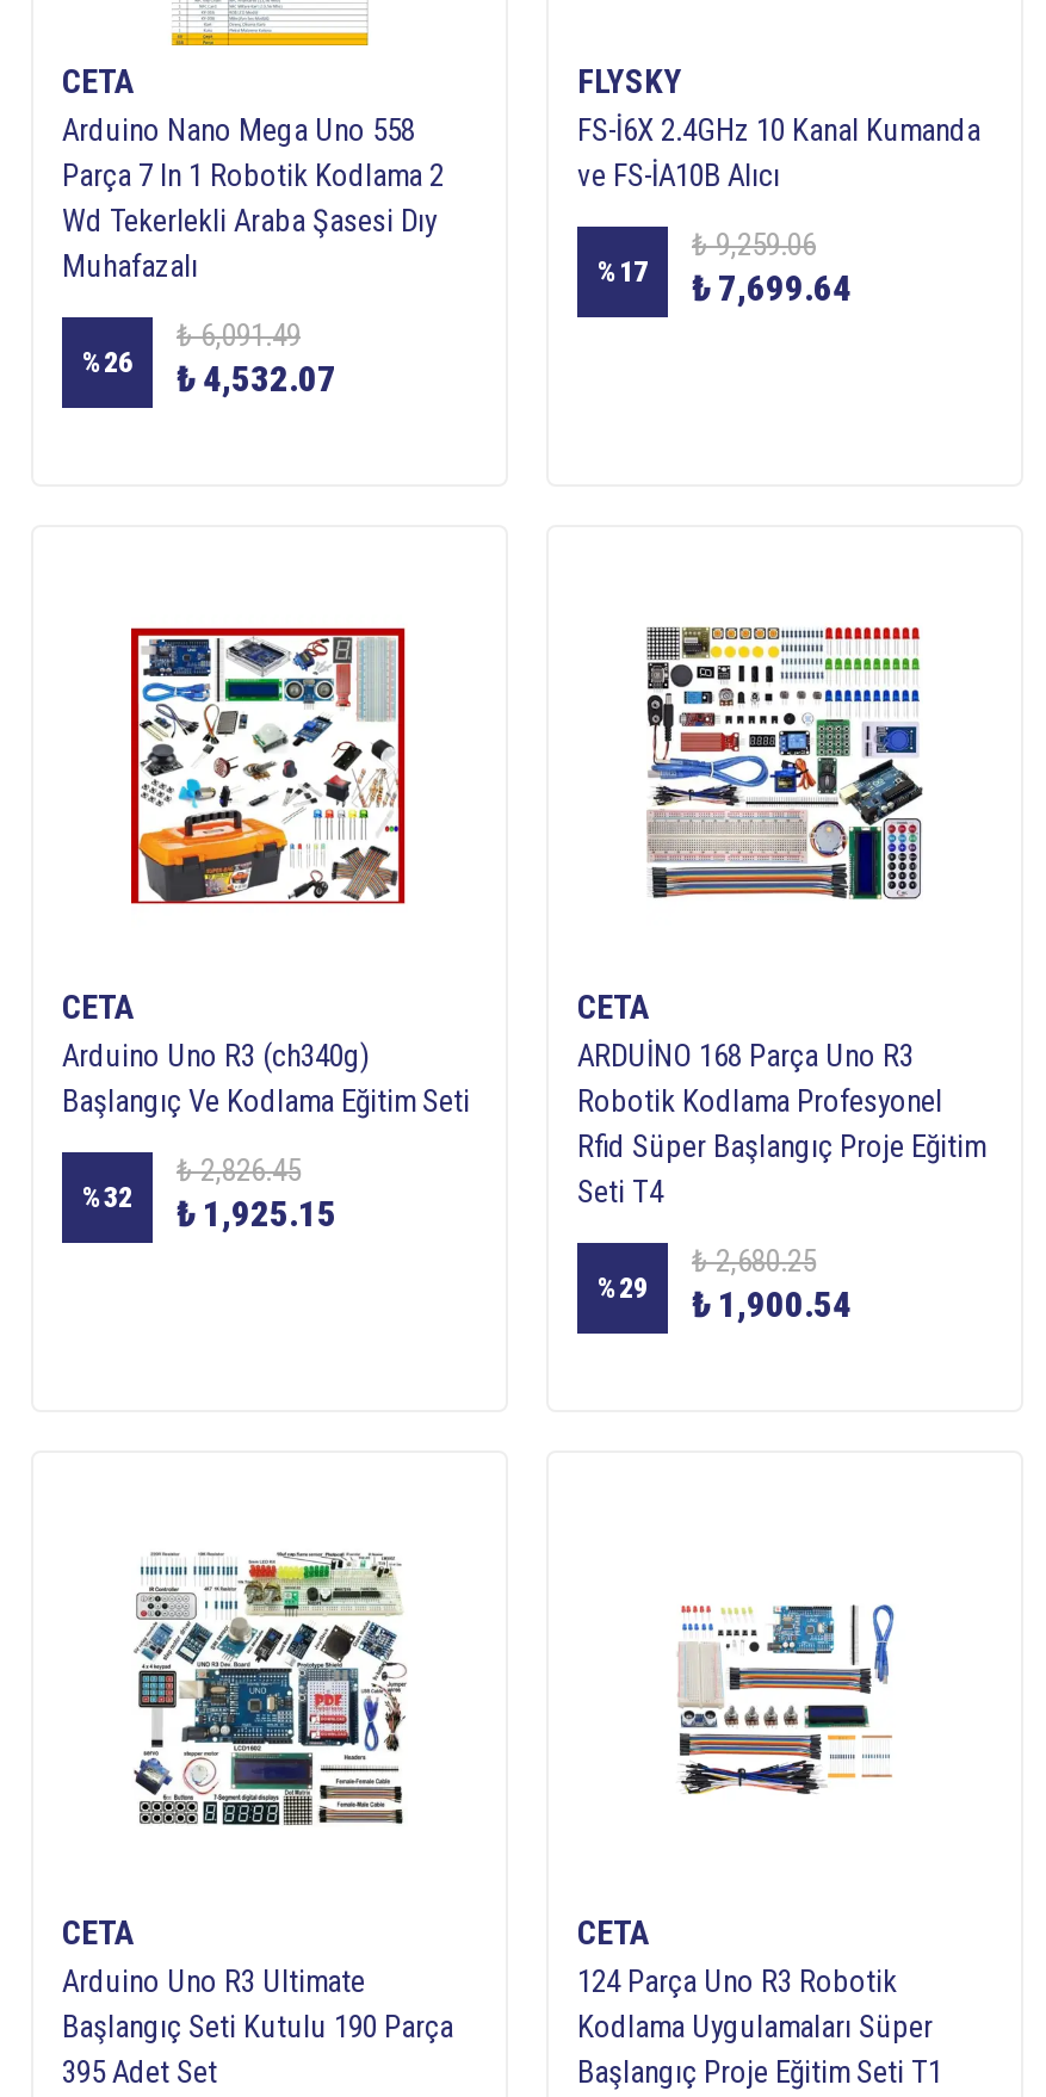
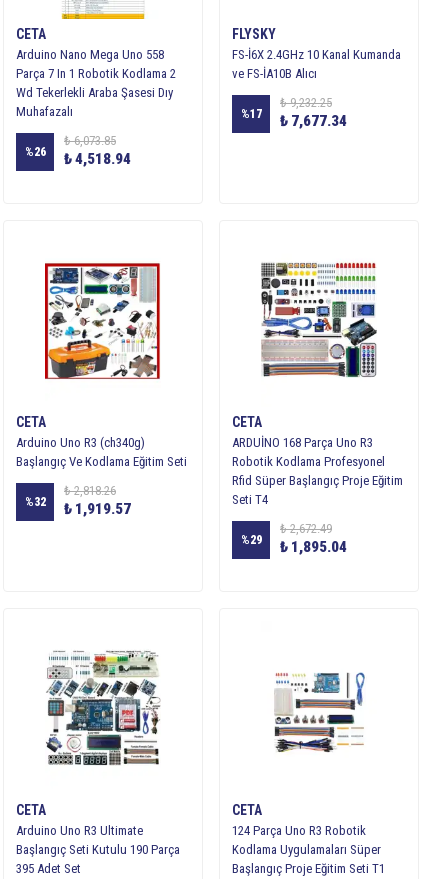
[692,227,816,262] ₺ 9,259.06 -> [280,95,332,110] ₺ 9,232.25
[598,255,852,310] % 17 ₺ 7,699.64 -> [240,107,347,130] % 17 ₺ 7,677.34
[177,317,301,353] ₺ 6,091.49 -> [64,133,116,148] ₺ 6,073.85
[82,346,336,401] % 26 ₺ 4,532.07 -> [24,145,131,168] % 26 ₺ 4,518.94
[177,1152,301,1188] ₺ 2,826.45 -> [64,483,116,498] ₺ 2,818.26
[82,1181,336,1236] %32 ₺ 1,925.15 -> [24,495,131,518] %32 ₺ 1,919.57
[692,1243,816,1279] ₺ 2,680.25 -> [280,521,332,536] ₺ 2,672.49
[598,1272,852,1326] % 29 ₺ 1,900.54 -> [240,533,347,556] % 29 ₺ 1,895.04

